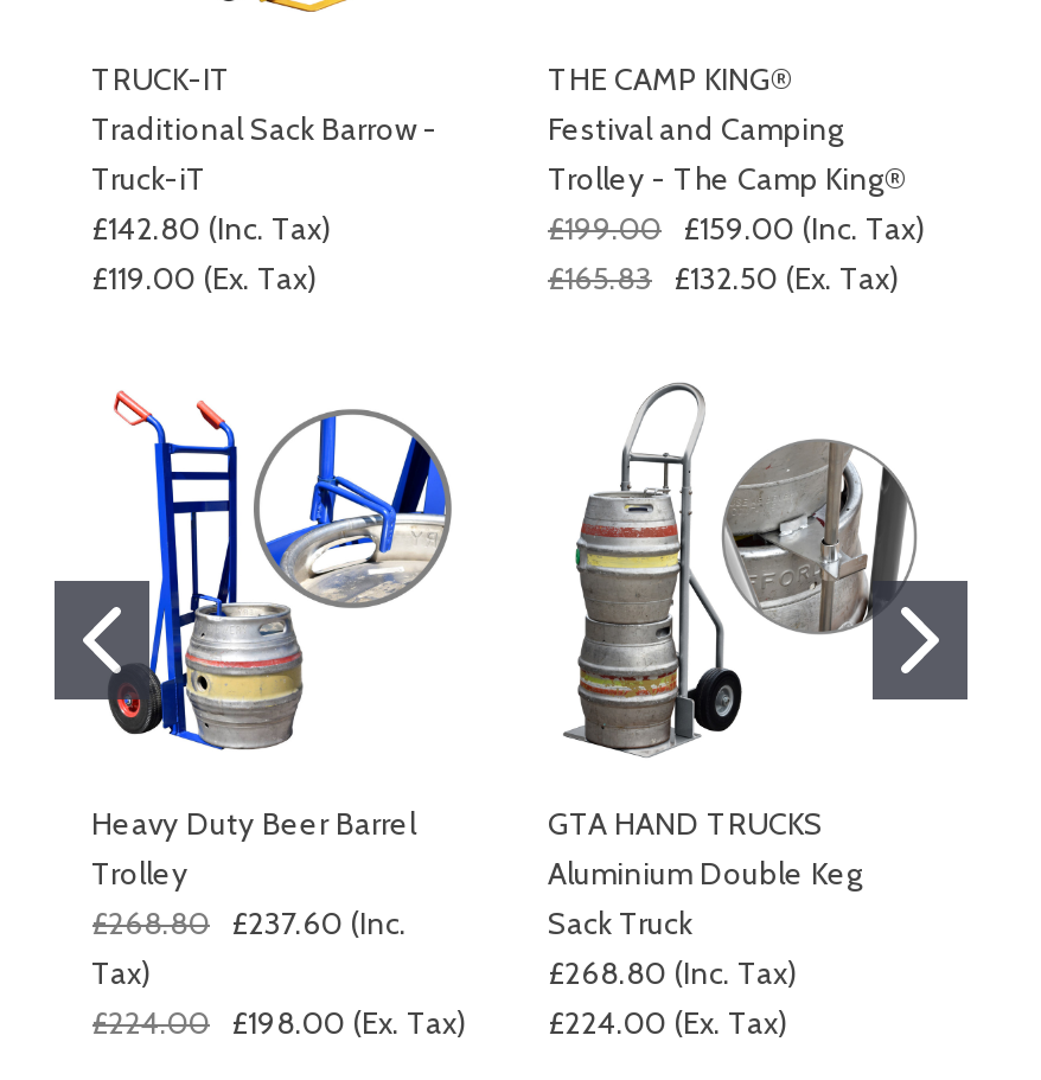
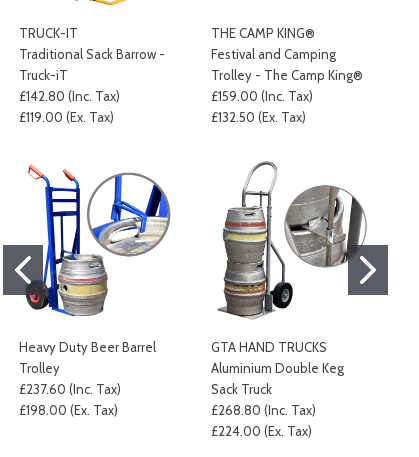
[548,209,925,297] £199.00 £159.00 (Inc. Tax) | £165.83 £132.50 (Ex. Tax) -> [211,88,313,125] £159.00 (Inc. Tax) | £132.50 (Ex. Tax)
[91,903,466,1040] £268.80 £237.60 (Inc. | Tax) | £224.00 £198.00 (Ex. Tax) -> [18,381,120,418] £237.60 (Inc. Tax) | £198.00 (Ex. Tax)

